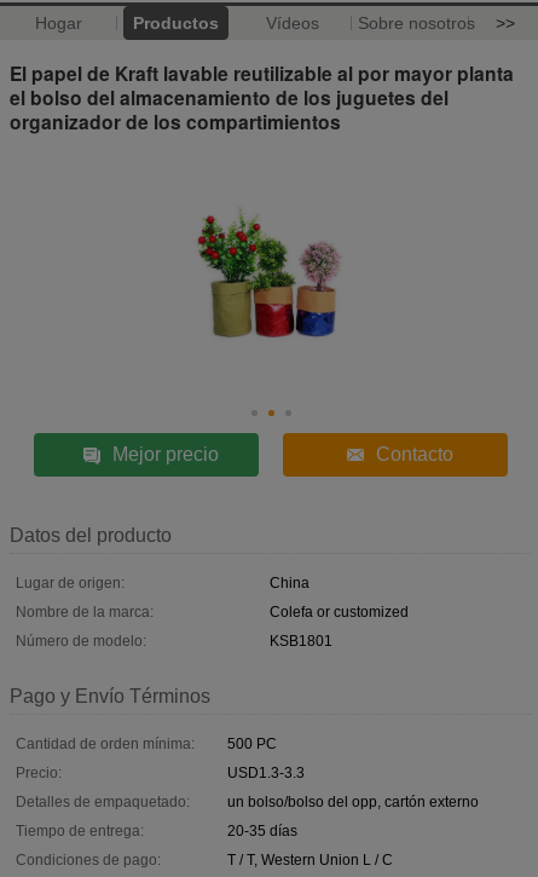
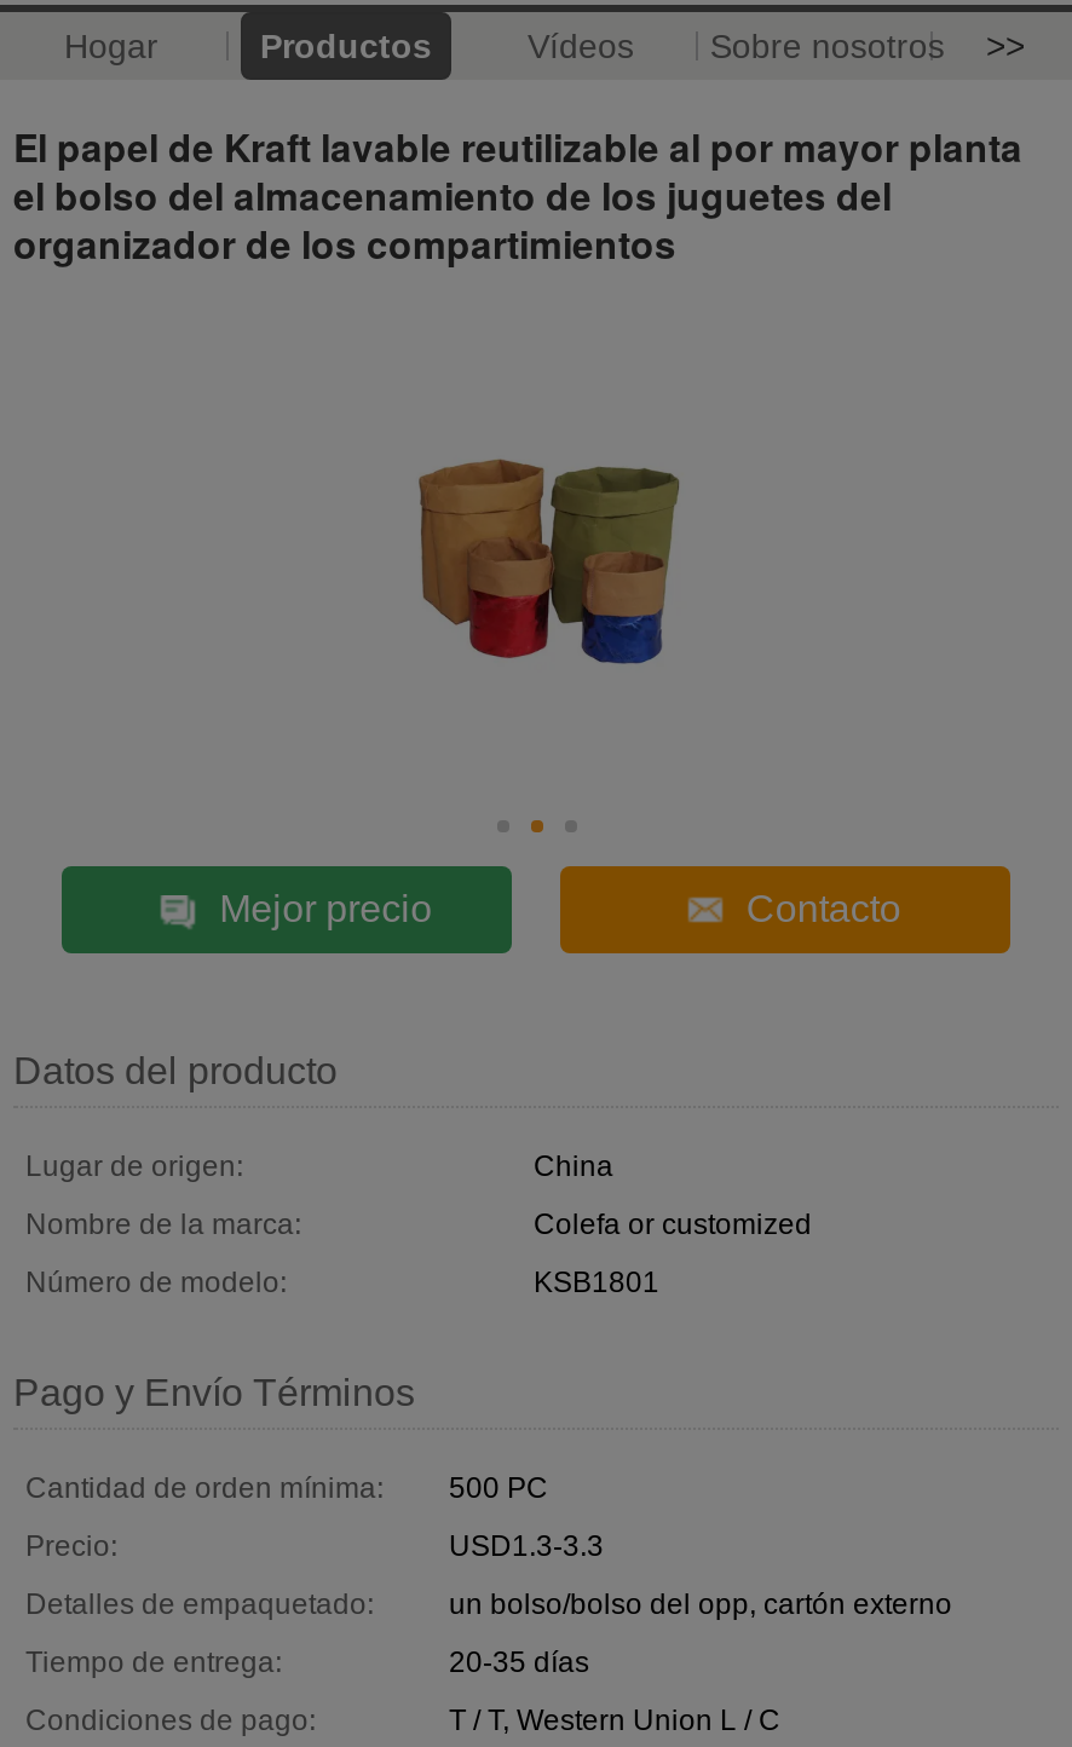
[197,208,342,339] [image] -> [391,428,681,675] [image]

